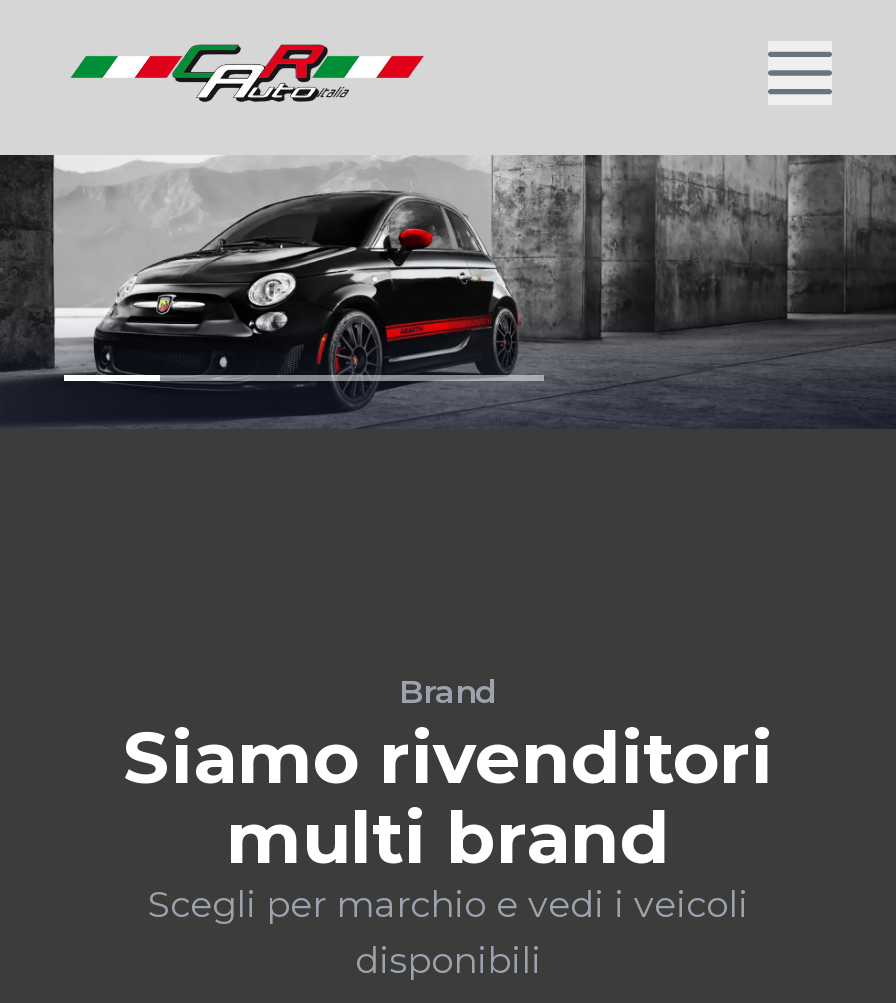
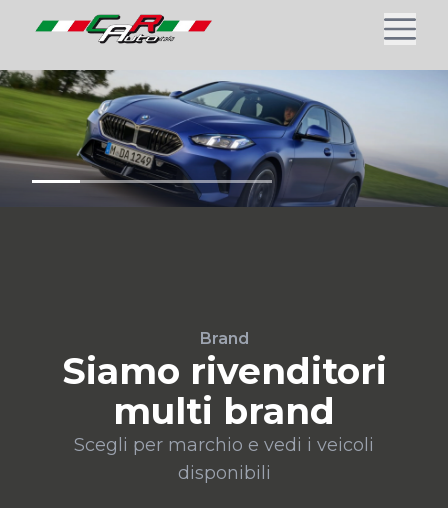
[6,153,890,427] [image] -> [3,69,445,207] [image]

